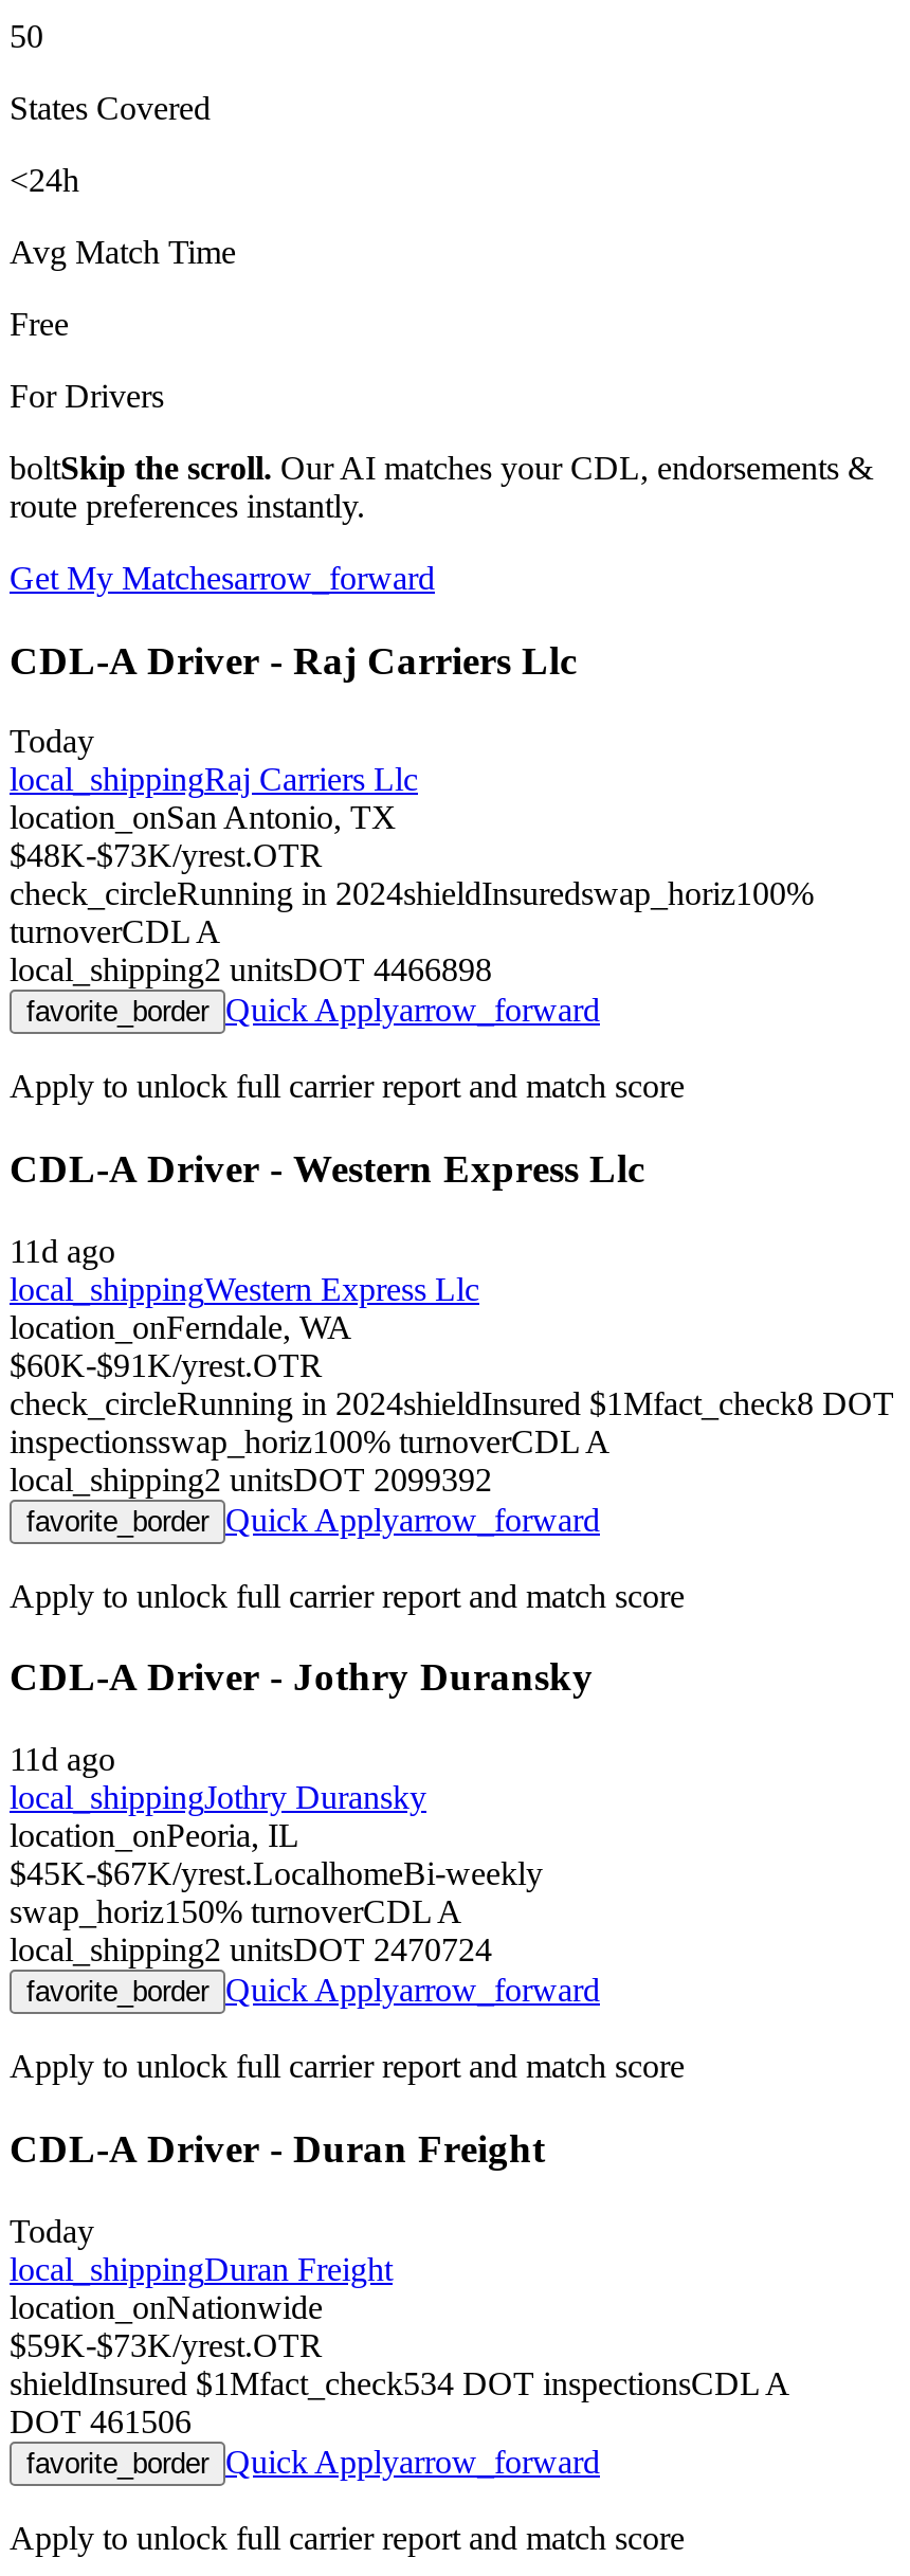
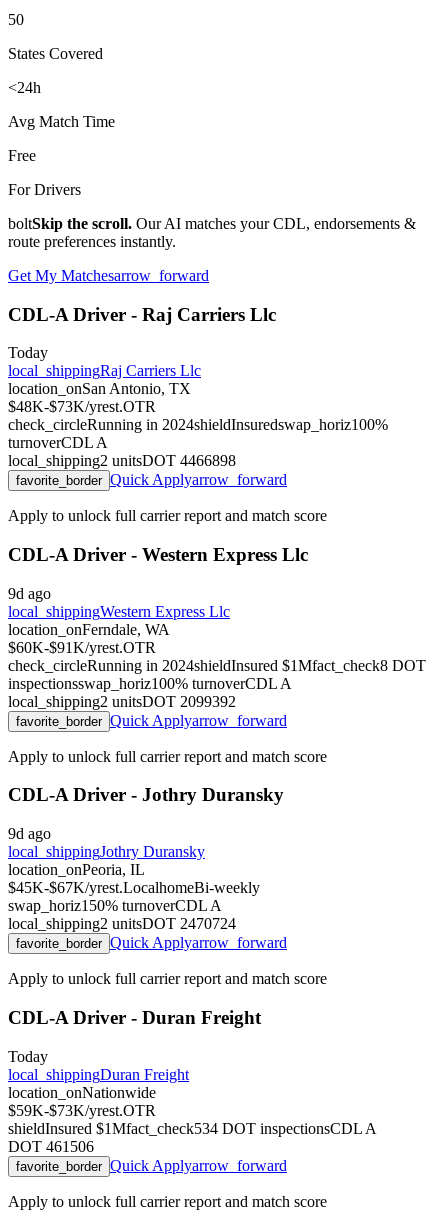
[10,1232,115,1268] 11d ago -> [8,585,51,602] 9d ago
[10,1741,115,1777] 11d ago -> [8,825,51,842] 9d ago

